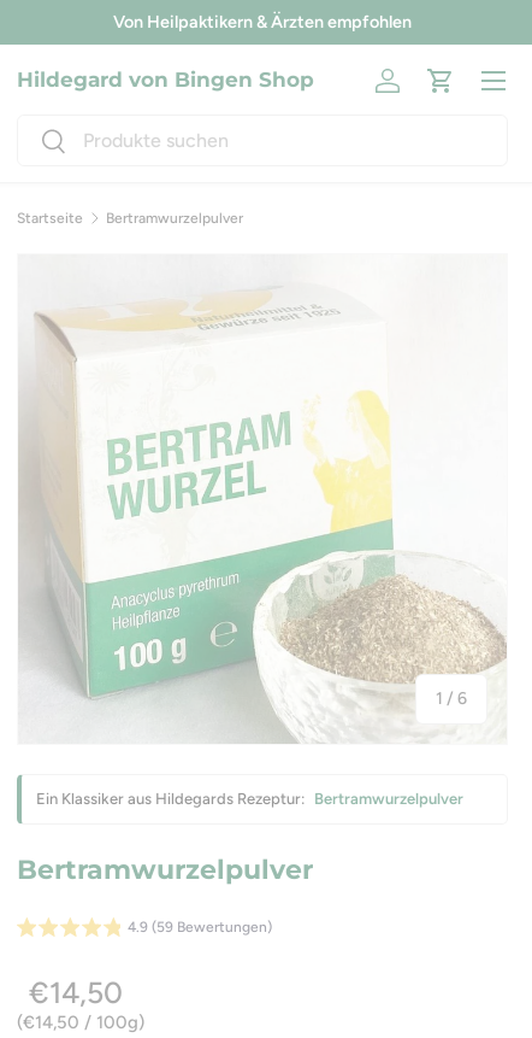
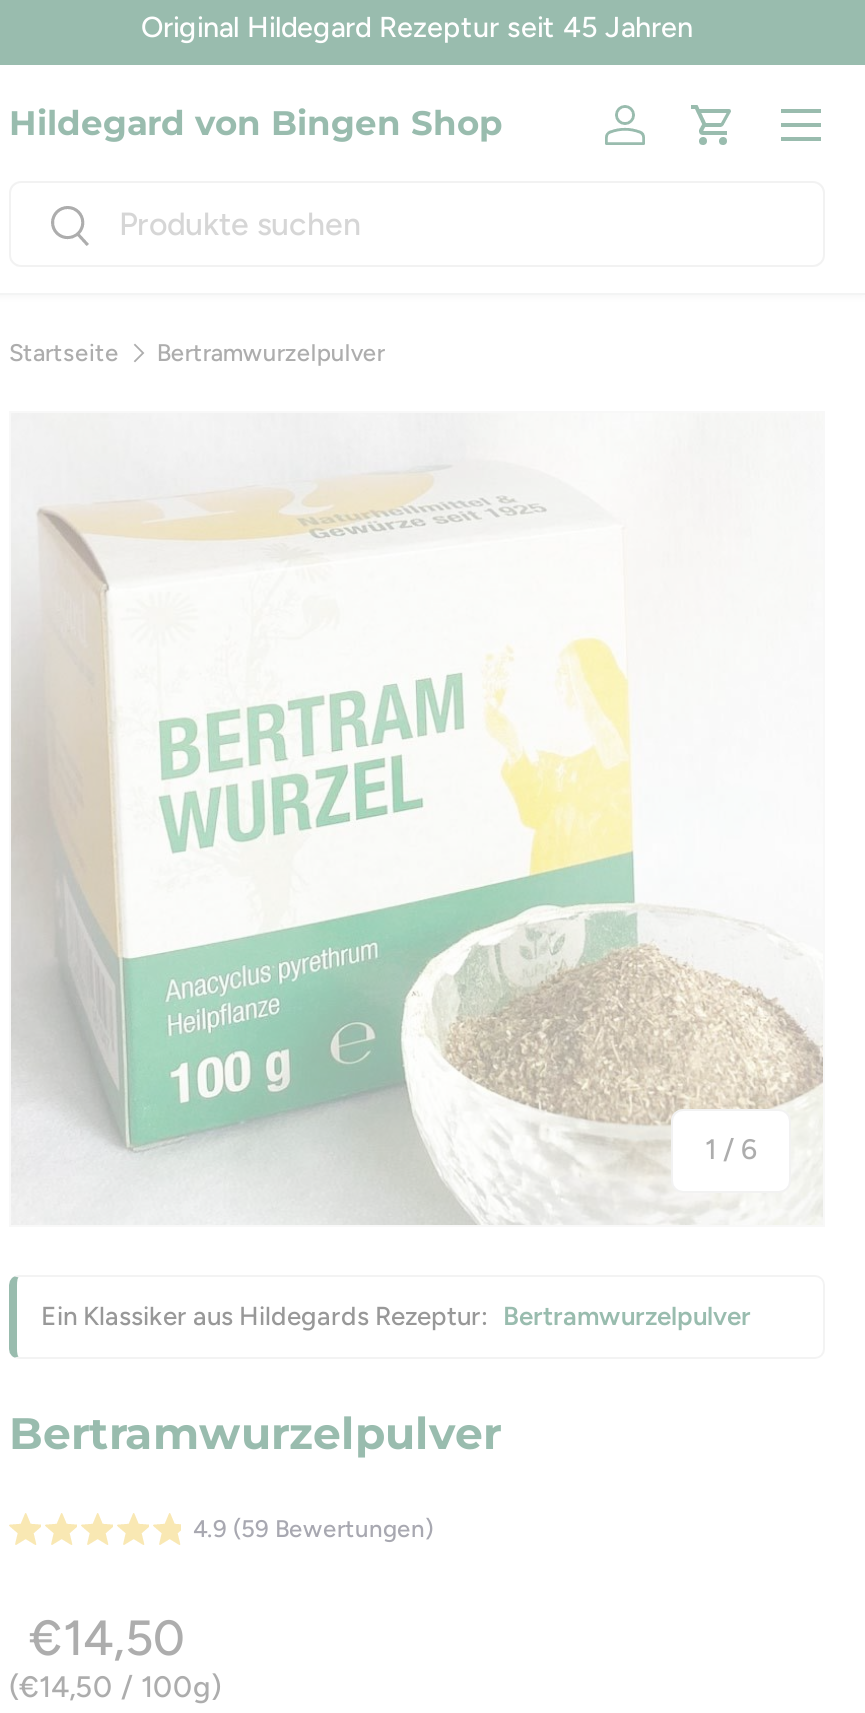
[113,11,412,33] Von Heilpaktikern & Ärzten empfohlen -> [141,9,693,45] Original Hildegard Rezeptur seit 45 Jahren

